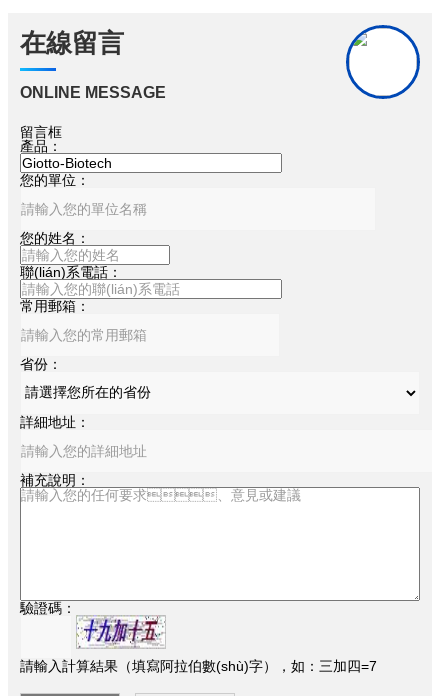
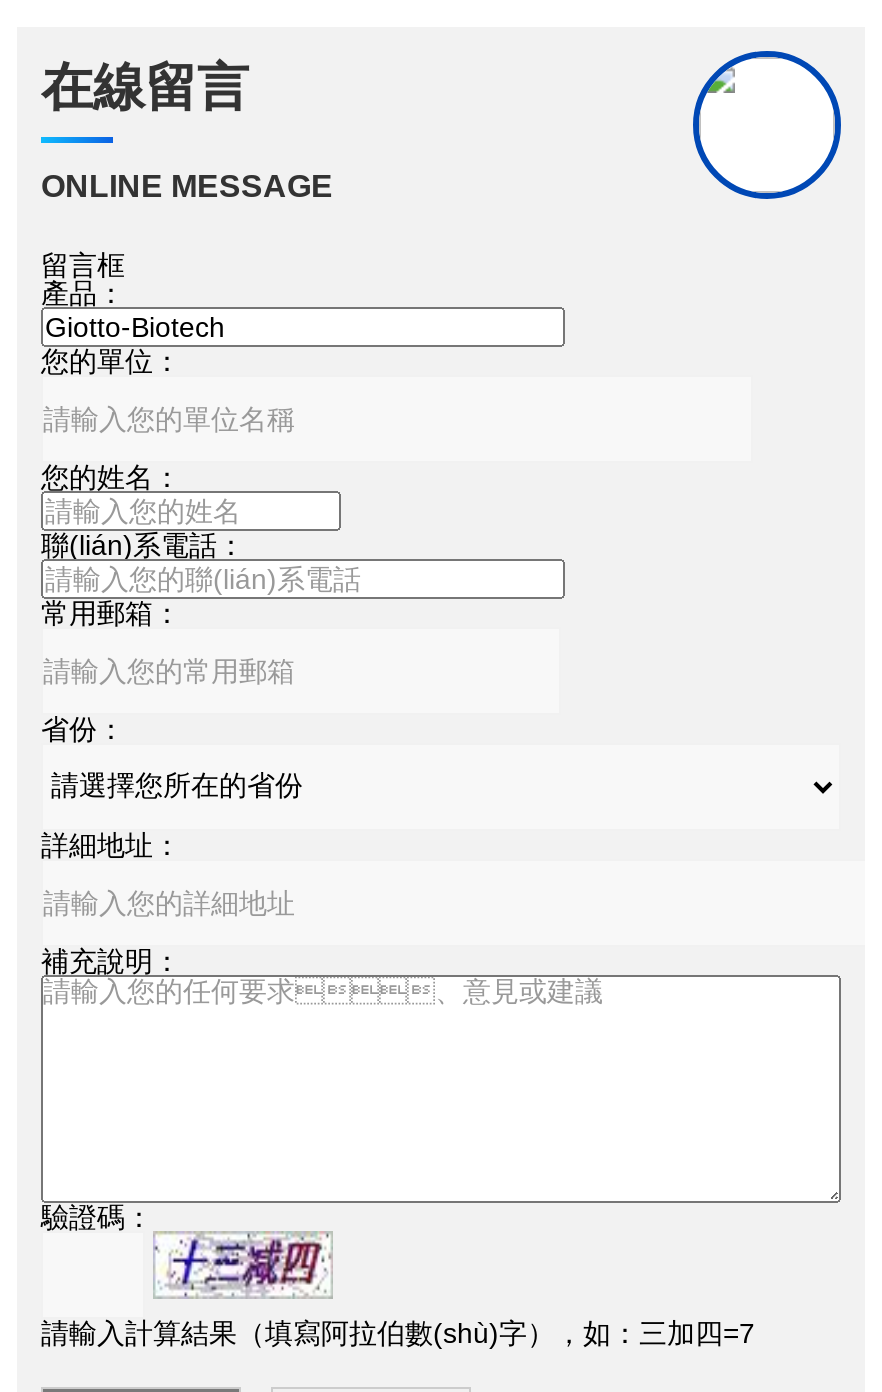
[76,616,163,648] [image] -> [155,1233,333,1297] [image]

